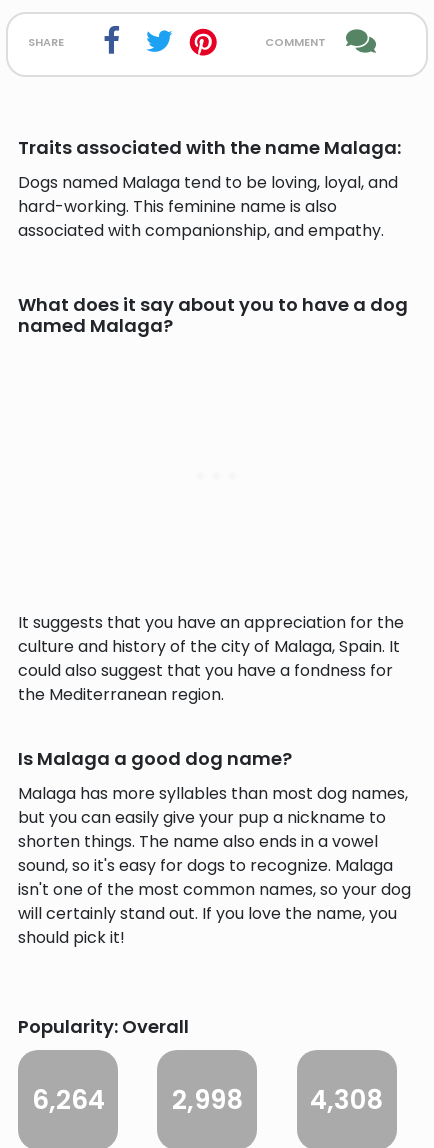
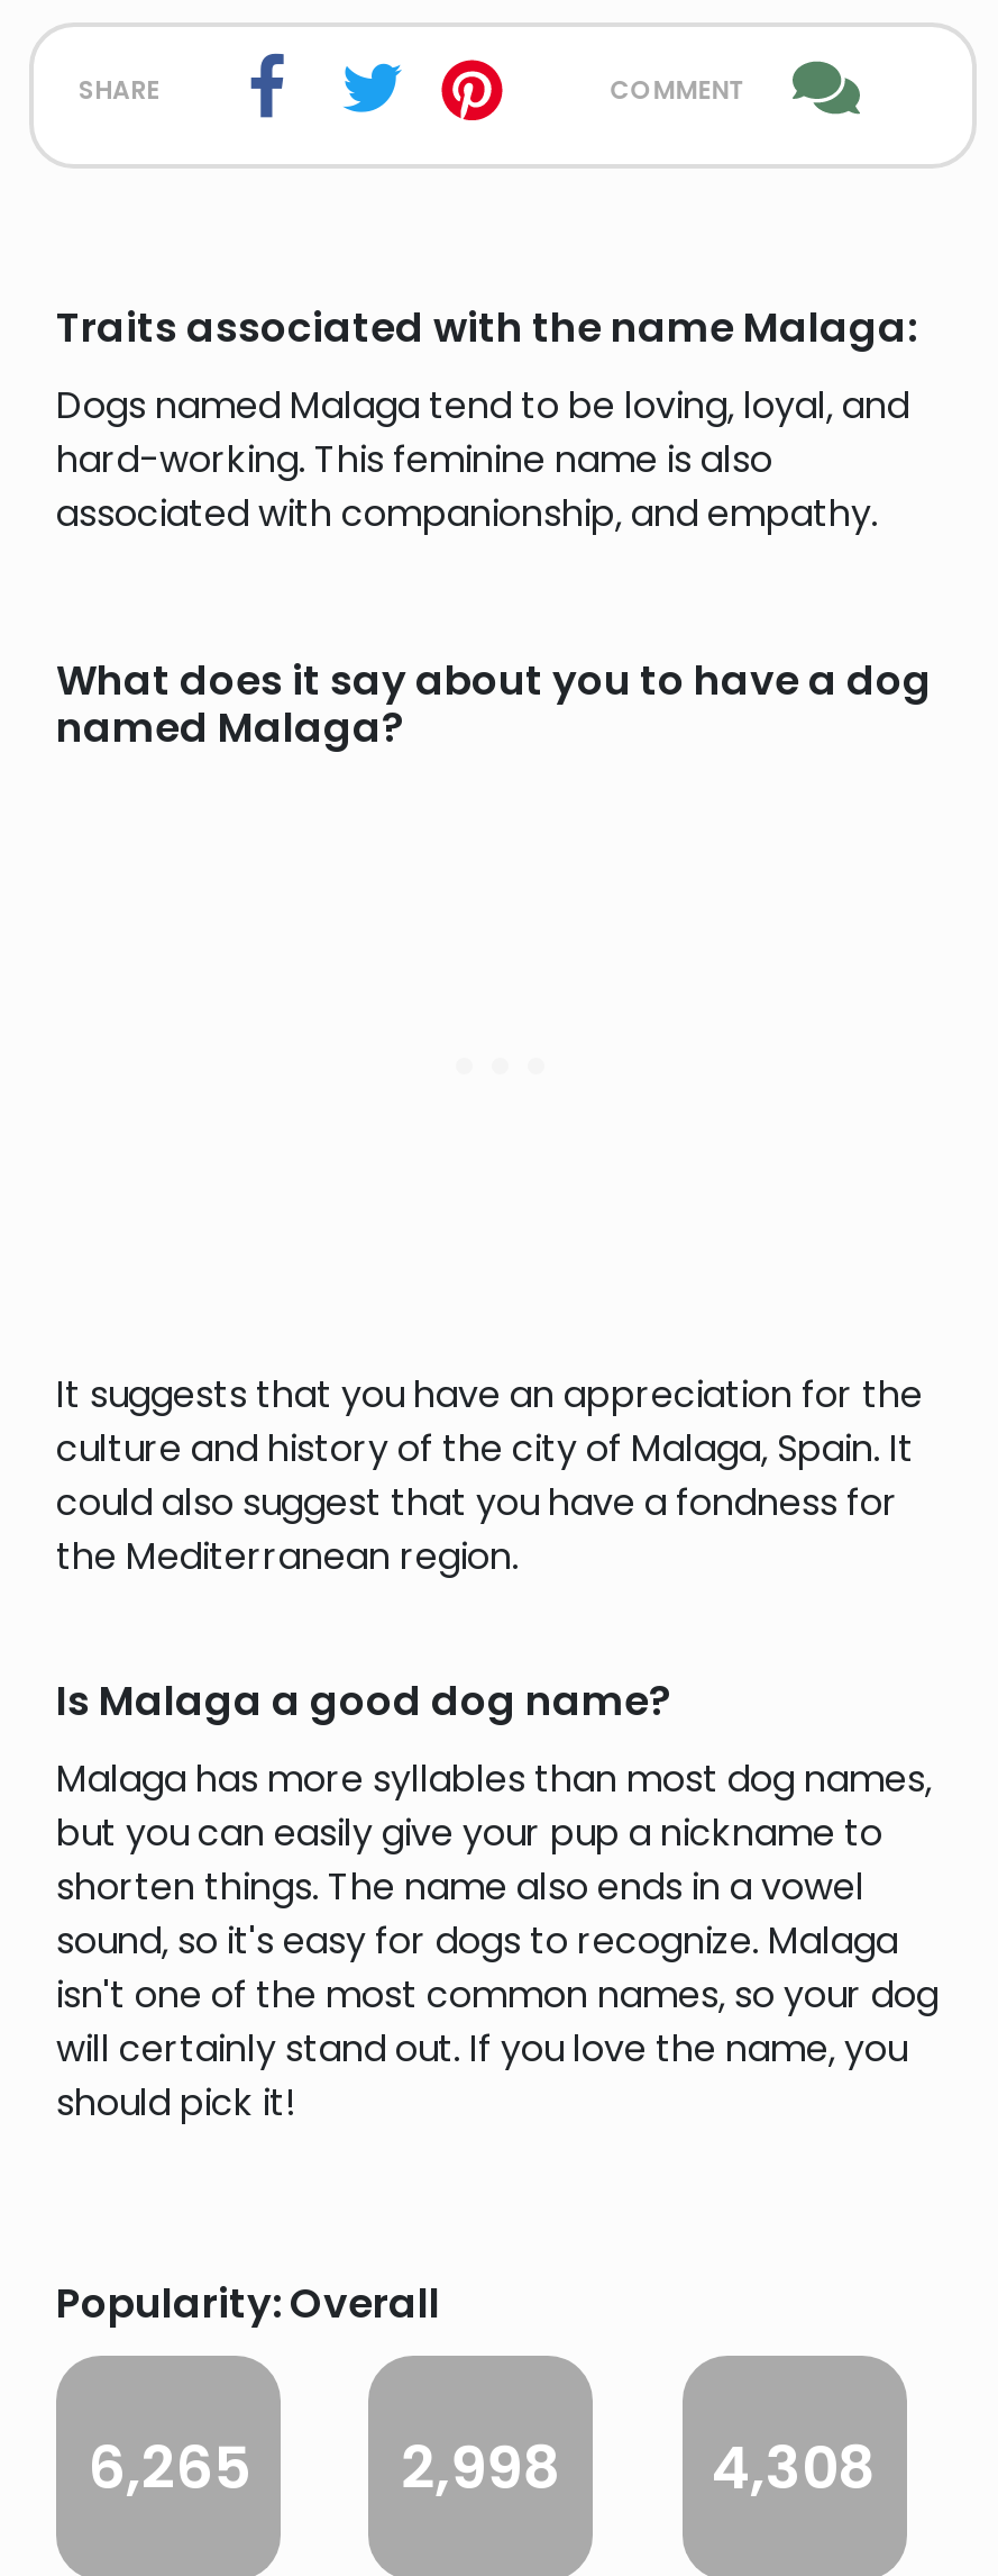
[31,1082,383,1118] 6,264 2,998 4,308 -> [88,2428,876,2509] 6,265 2,998 4,308

